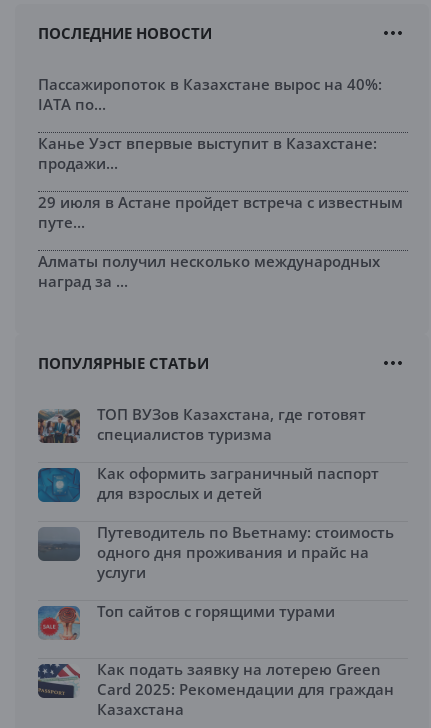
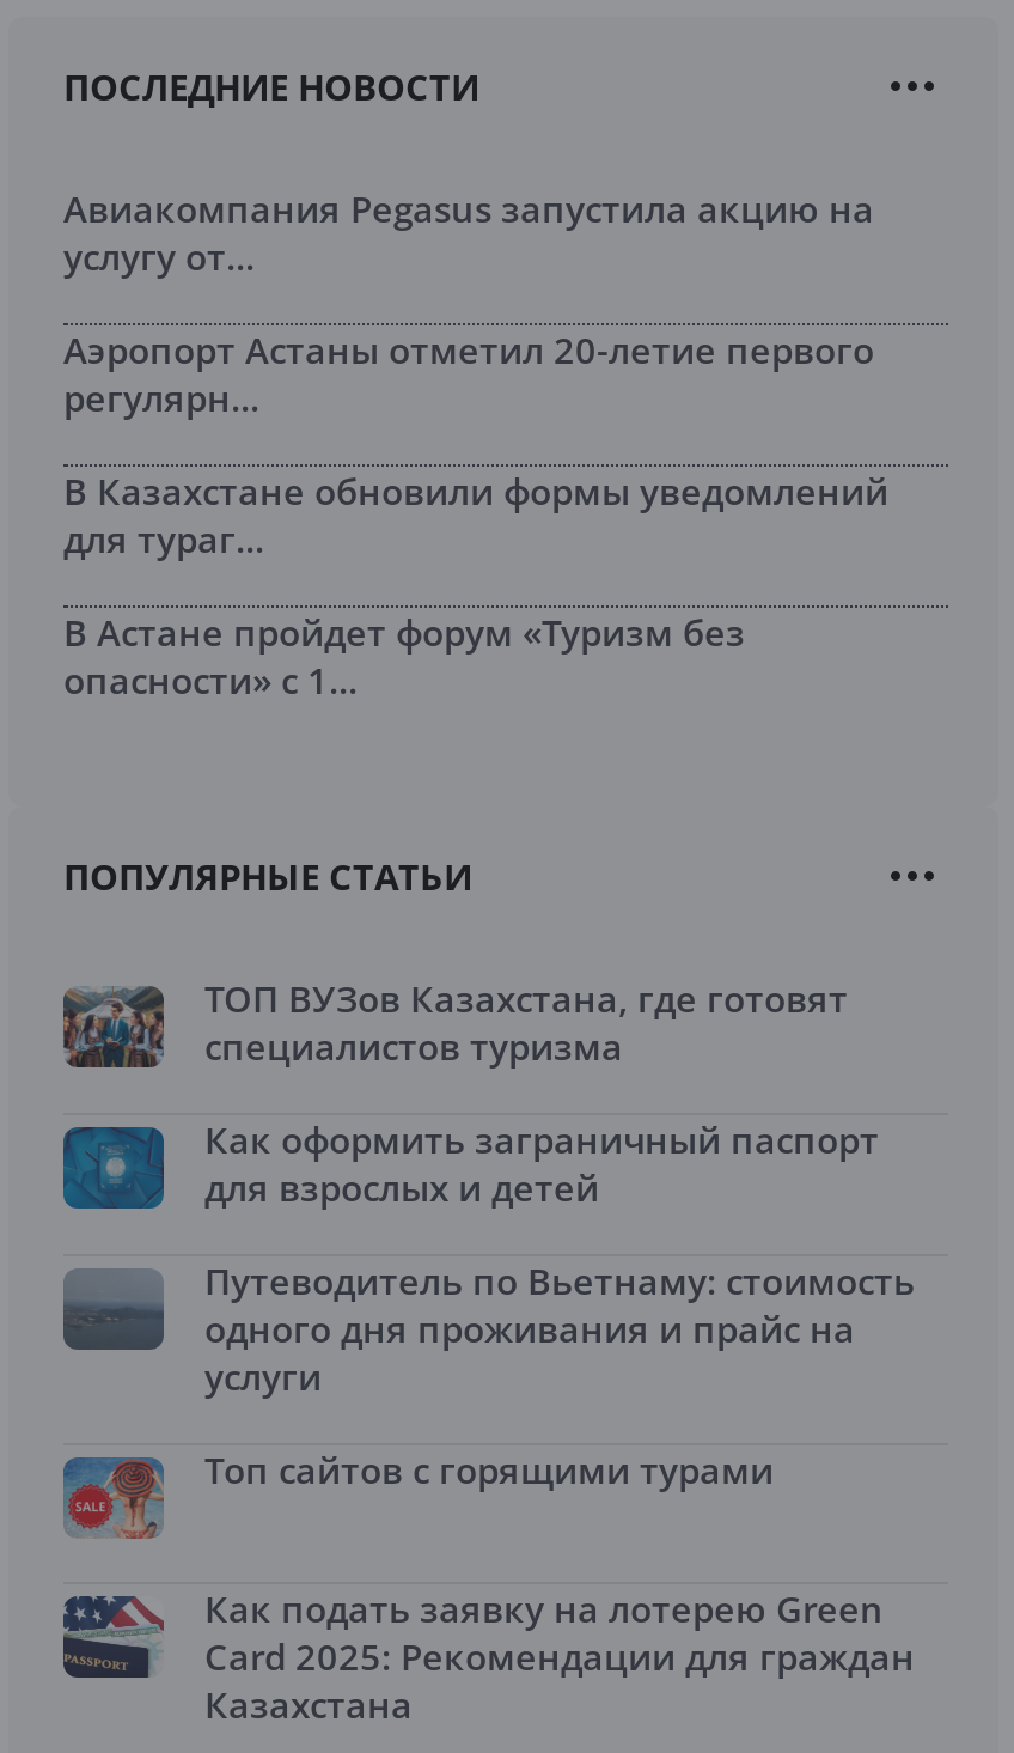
[38,74,382,114] Пассажиропоток в Казахстане вырос на 40%: | IATA по... -> [63,185,874,281] Авиакомпания Pegasus запустила акцию на | услугу от...
[38,133,377,173] Канье Уэст впервые выступит в Казахстане: | продажи... -> [63,326,874,422] Аэропорт Астаны отметил 20-летие первого | регулярн...
[38,192,403,232] 29 июля в Астане пройдет встреча с известным | путе... -> [63,467,888,563] В Казахстане обновили формы уведомлений | для тураг...
[38,251,380,291] Алматы получил несколько международных | наград за ... -> [63,609,745,704] В Астане пройдет форум «Туризм без | опасности» с 1...

